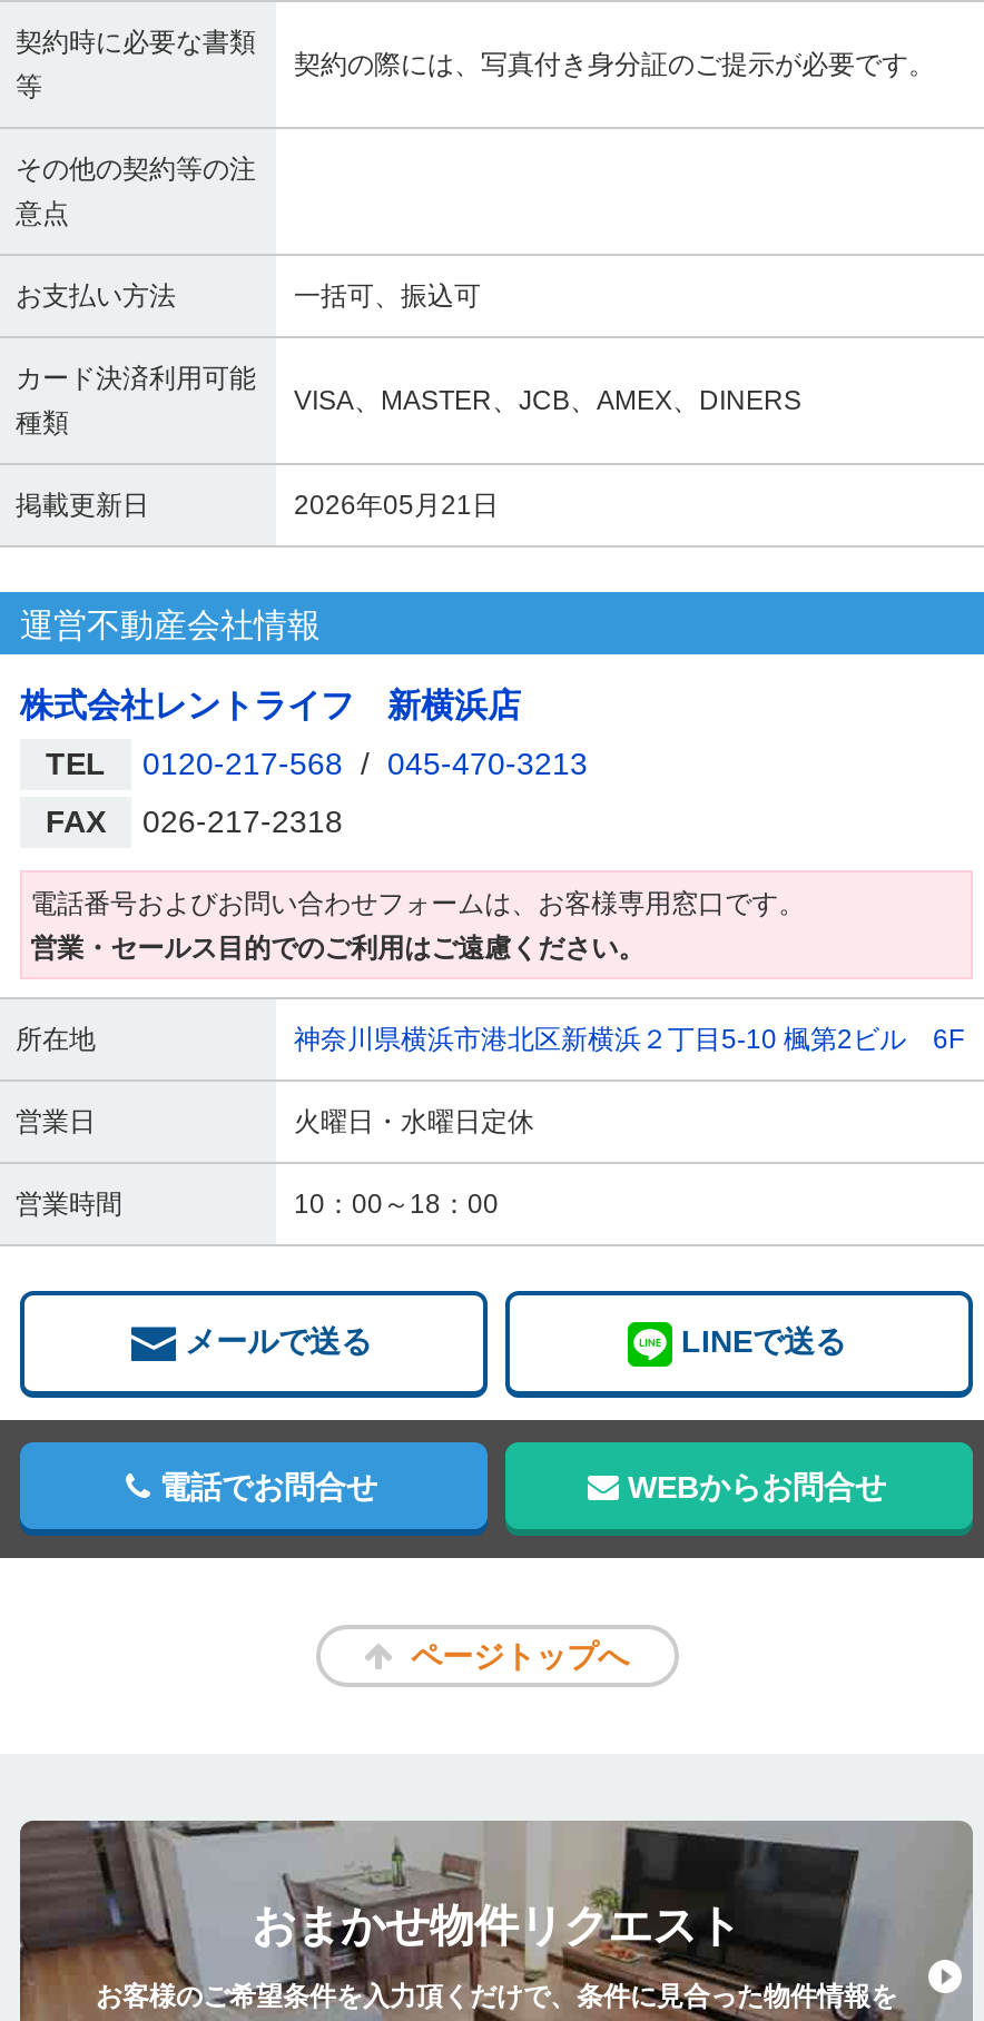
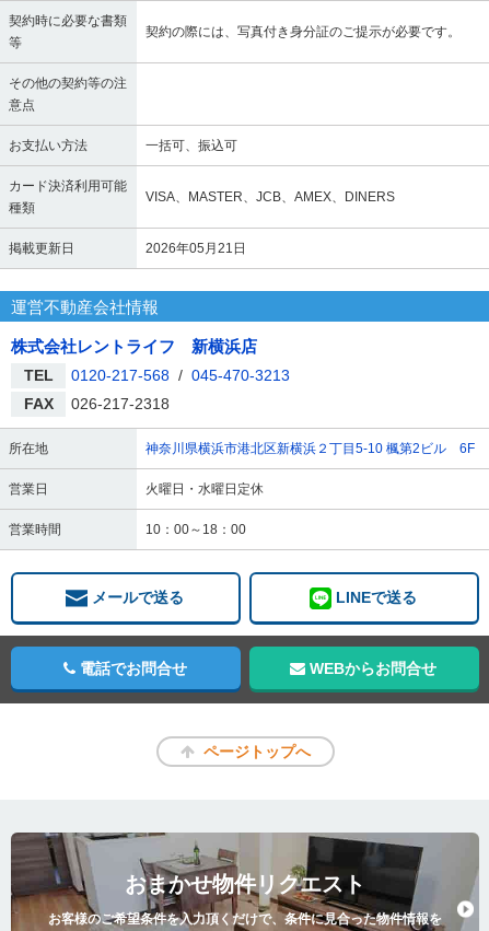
[30,887,805,963] 電話番号およびお問い合わせフォームは、お客様専用窓口です。 | 営業・セールス目的でのご利用はご遠慮ください。 -> none

